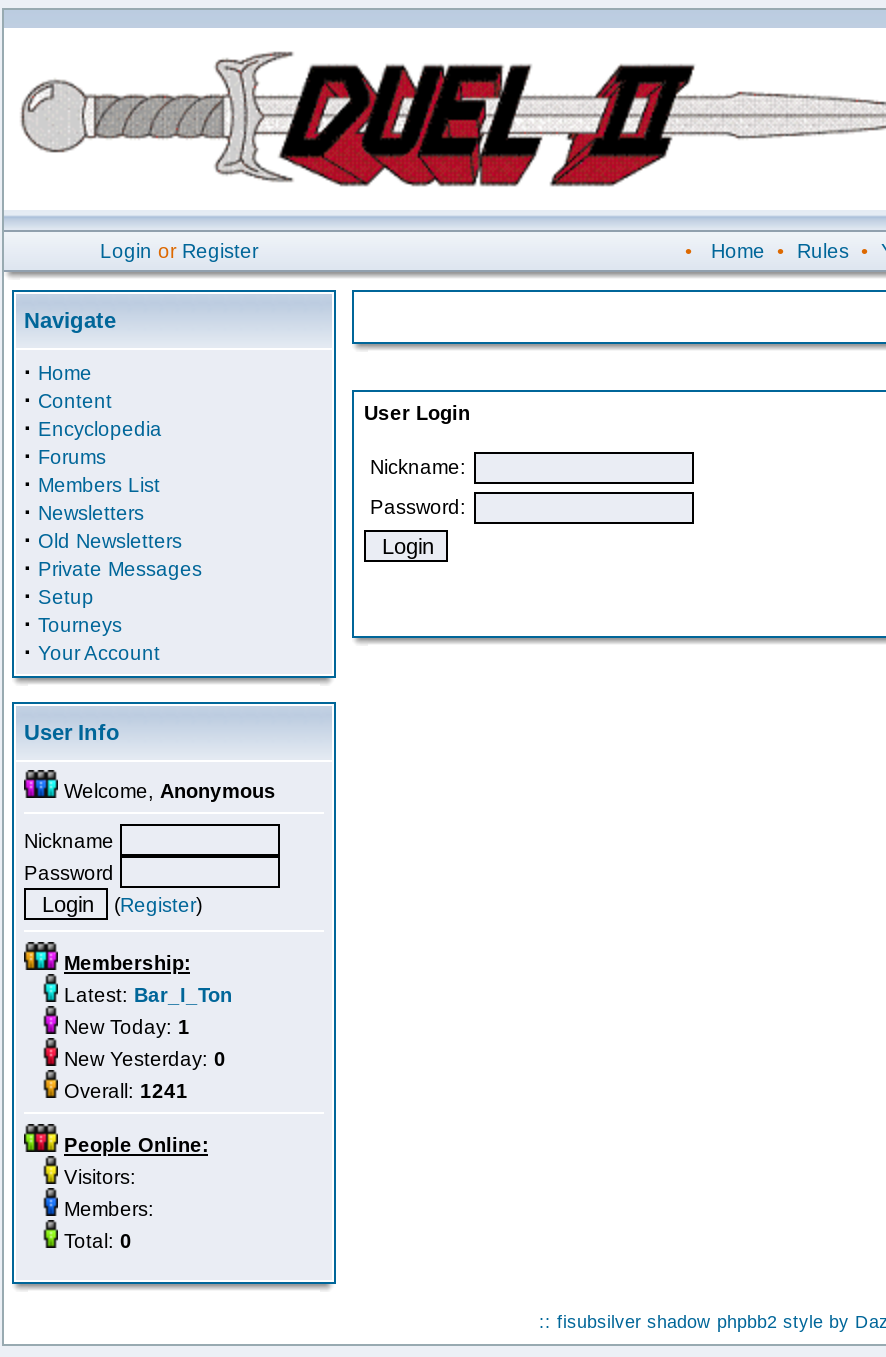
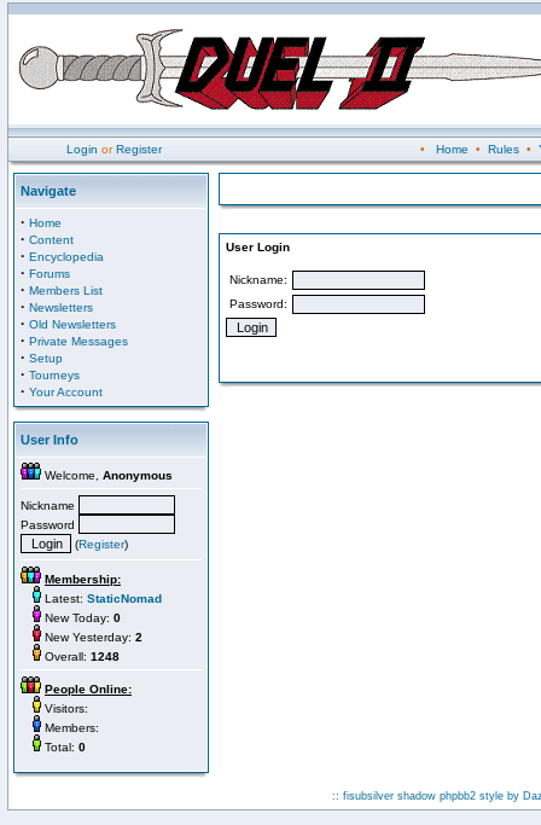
[58,984,232,1006] Latest: Bar_I_Ton -> [41,592,162,605] Latest: StaticNomad
[58,1016,190,1038] New Today: 1 -> [41,611,121,624] New Today: 0
[58,1048,226,1070] New Yesterday: 0 -> [41,631,142,644] New Yesterday: 2
[58,1080,188,1102] Overall: 1241 -> [41,650,120,663] Overall: 1248

